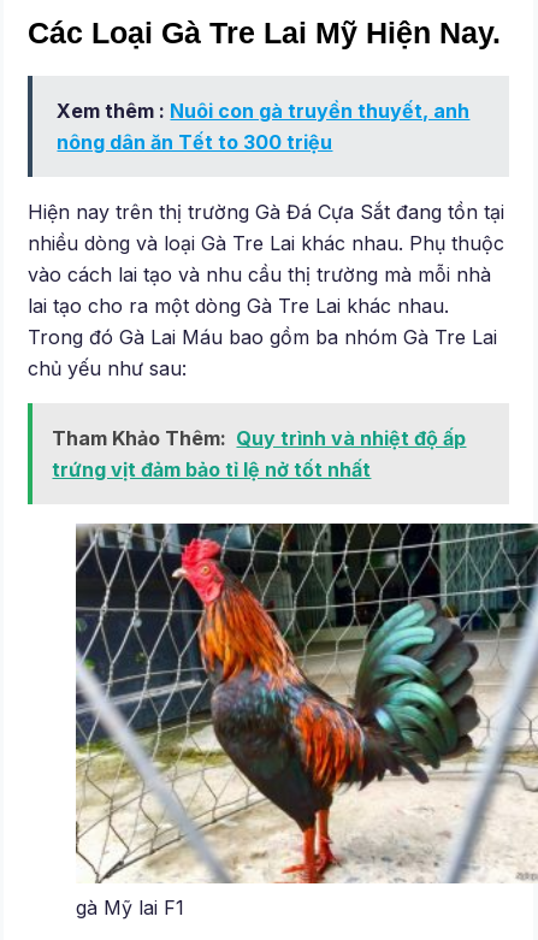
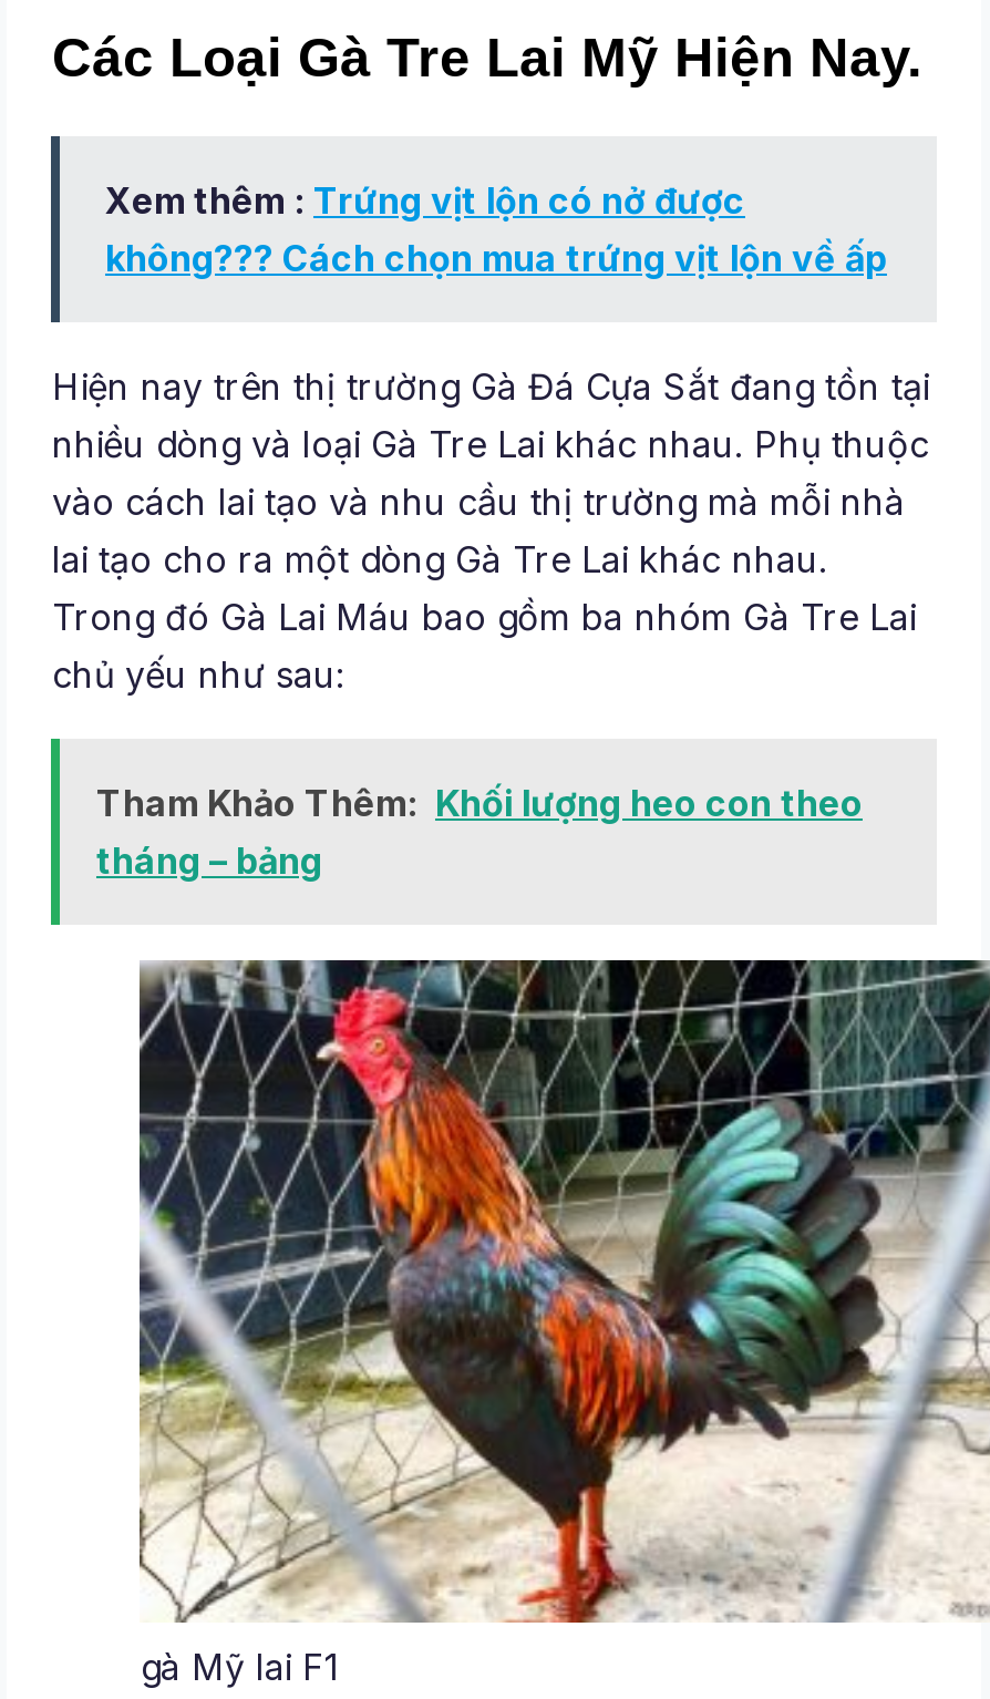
[57,98,470,154] Xem thêm : Nuôi con gà truyền thuyết, anh | nông dân ăn Tết to 300 triệu -> [105,177,887,279] Xem thêm : Trứng vịt lộn có nở được | không??? Cách chọn mua trứng vịt lộn về ấp
[52,426,466,481] Tham Khảo Thêm: Quy trình và nhiệt độ ấp | trứng vịt đảm bảo tỉ lệ nở tốt nhất -> [96,780,863,882] Tham Khảo Thêm: Khối lượng heo con theo | tháng – bảng

